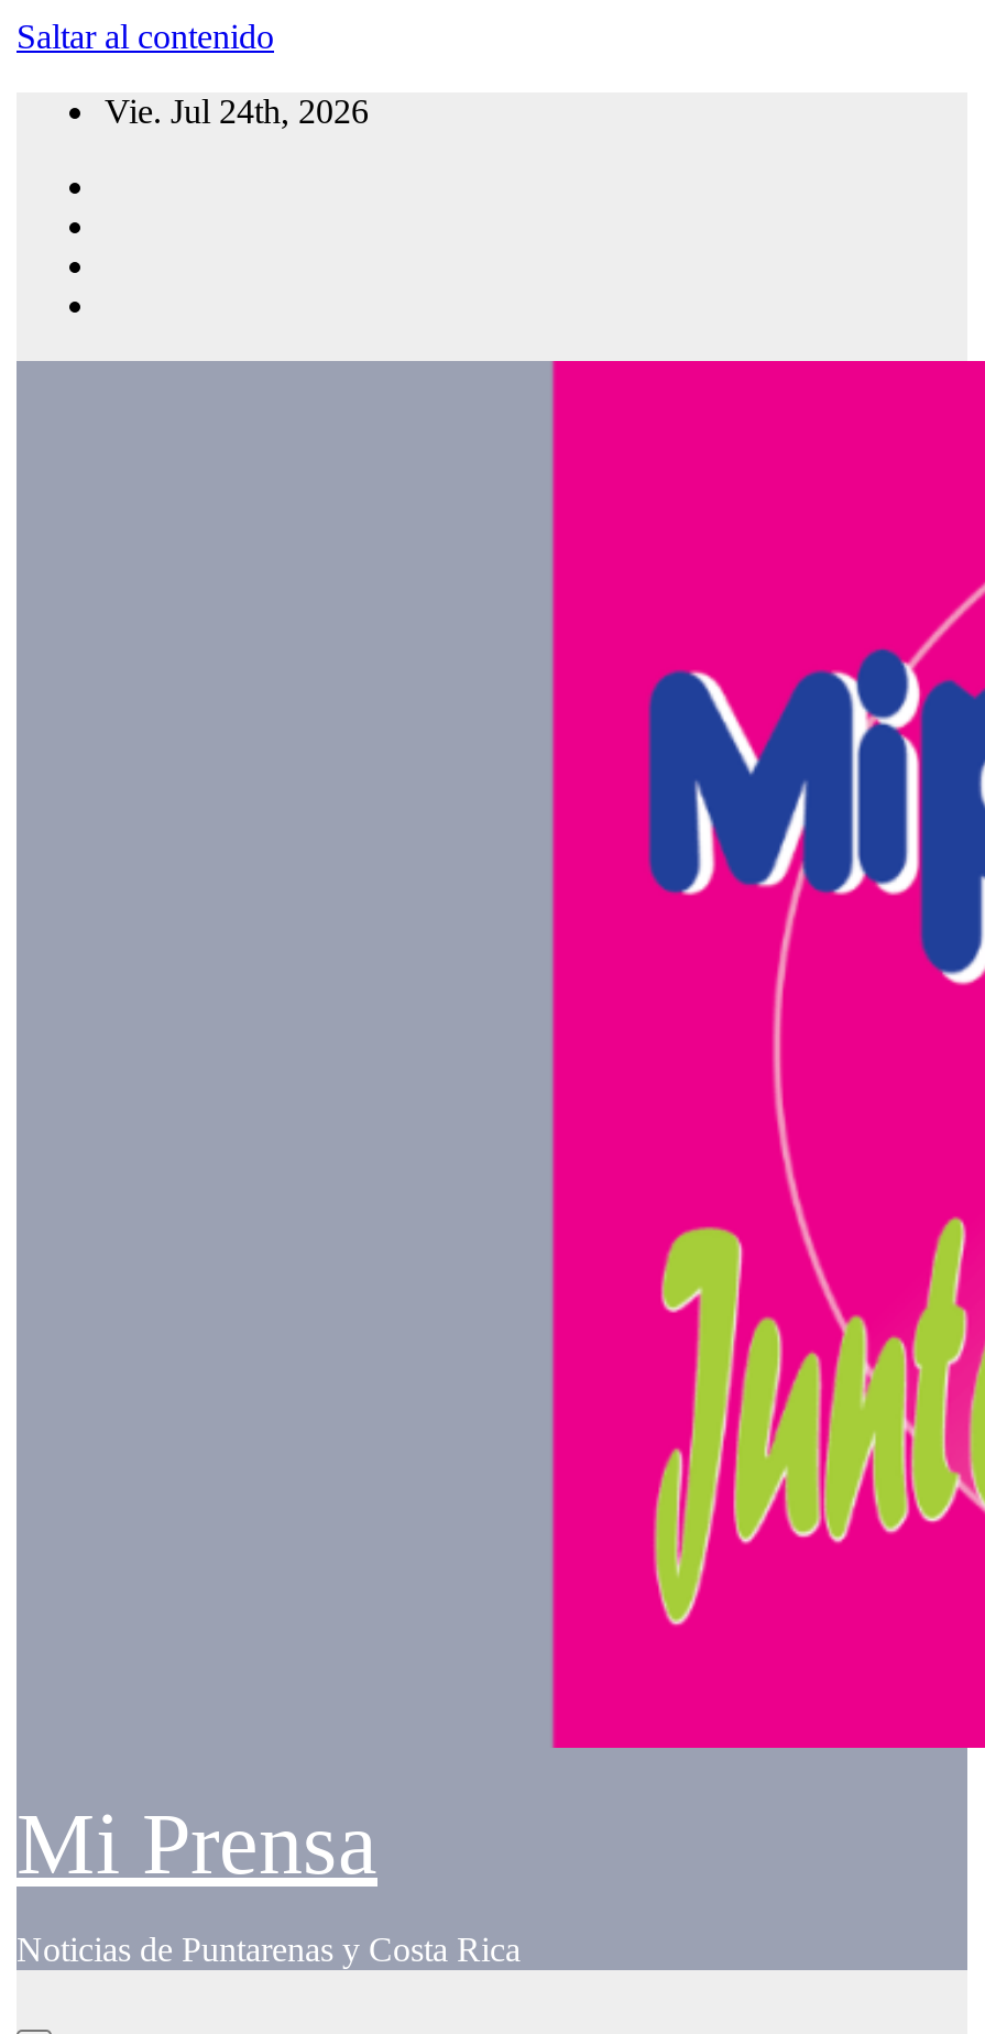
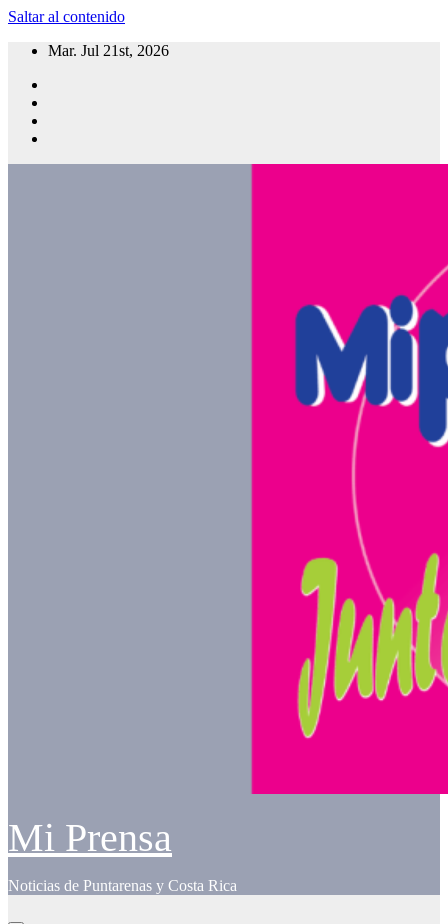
[105,92,369,130] Vie. Jul 24th, 2026 -> [48,42,169,59] Mar. Jul 21st, 2026

